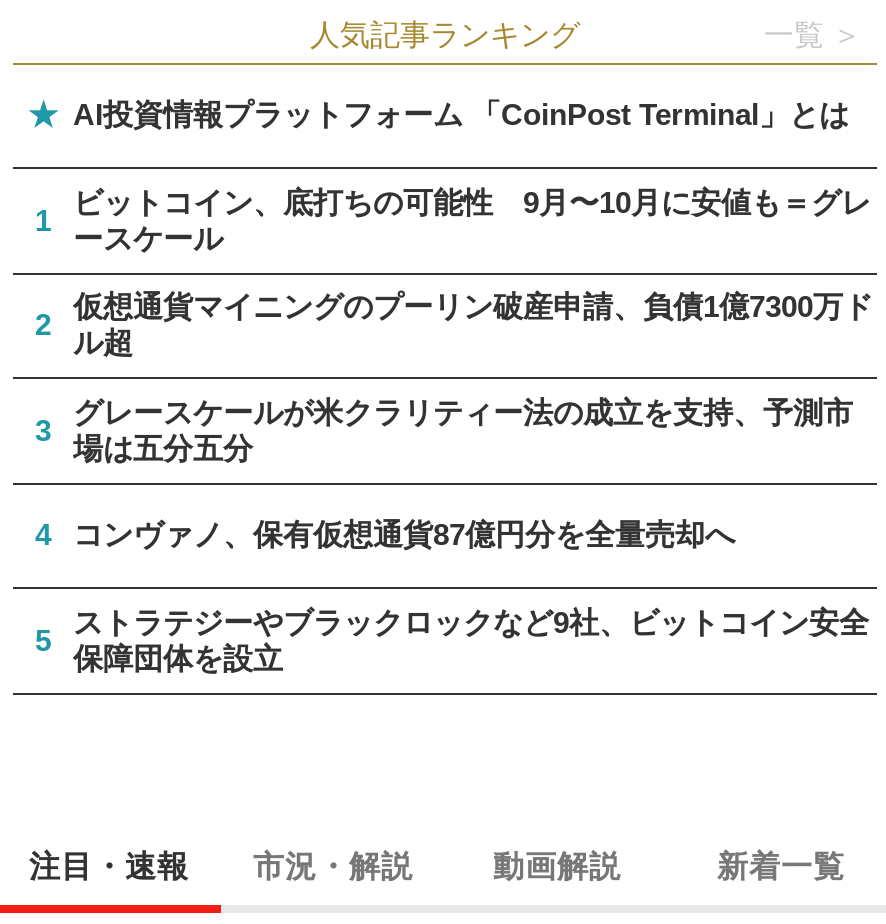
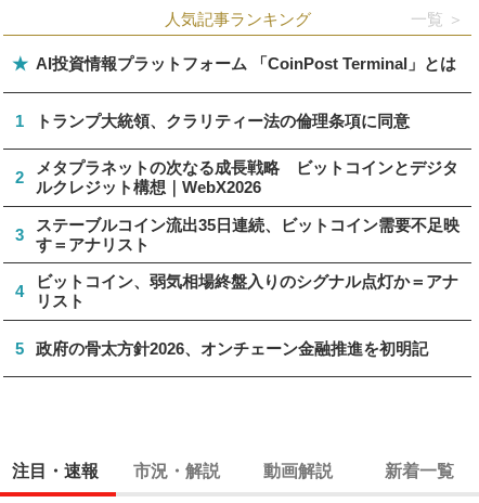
[73,184,871,254] ビットコイン、底打ちの可能性 9月〜10月に安値も＝グレ | ースケール -> [36,111,410,130] トランプ大統領、クラリティー法の倫理条項に同意
[73,289,873,359] 仮想通貨マイニングのプーリン破産申請、負債1億7300万ド | ル超 -> [36,158,458,196] メタプラネットの次なる成長戦略 ビットコインとデジタ | ルクレジット構想｜WebX2026
[73,394,853,464] グレースケールが米クラリティー法の成立を支持、予測市 | 場は五分五分 -> [36,215,459,253] ステーブルコイン流出35日連続、ビットコイン需要不足映 | す＝アナリスト
[73,517,735,551] コンヴァノ、保有仮想通貨87億円分を全量売却へ -> [36,272,458,310] ビットコイン、弱気相場終盤入りのシグナル点灯か＝アナ | リスト
[73,604,869,674] ストラテジーやブラックロックなど9社、ビットコイン安全 | 保障団体を設立 -> [36,339,428,357] 政府の骨太方針2026、オンチェーン金融推進を初明記

